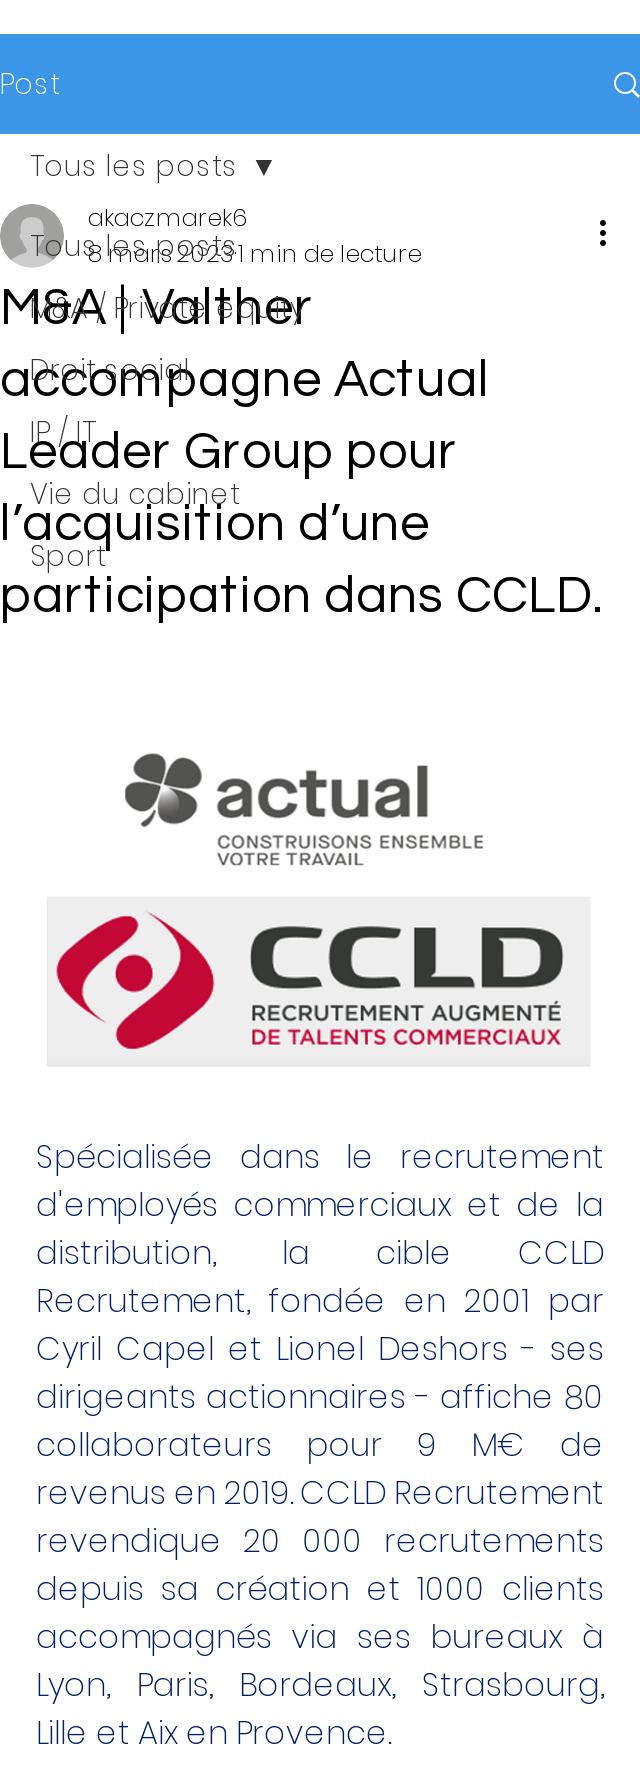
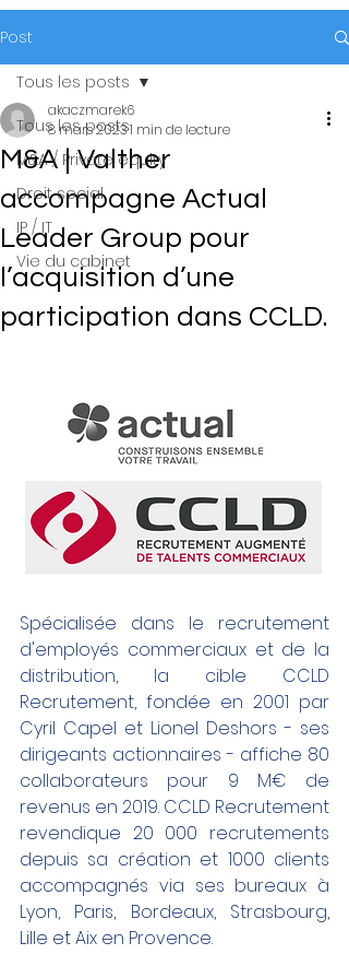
[30,536,106,576] Sport -> none

